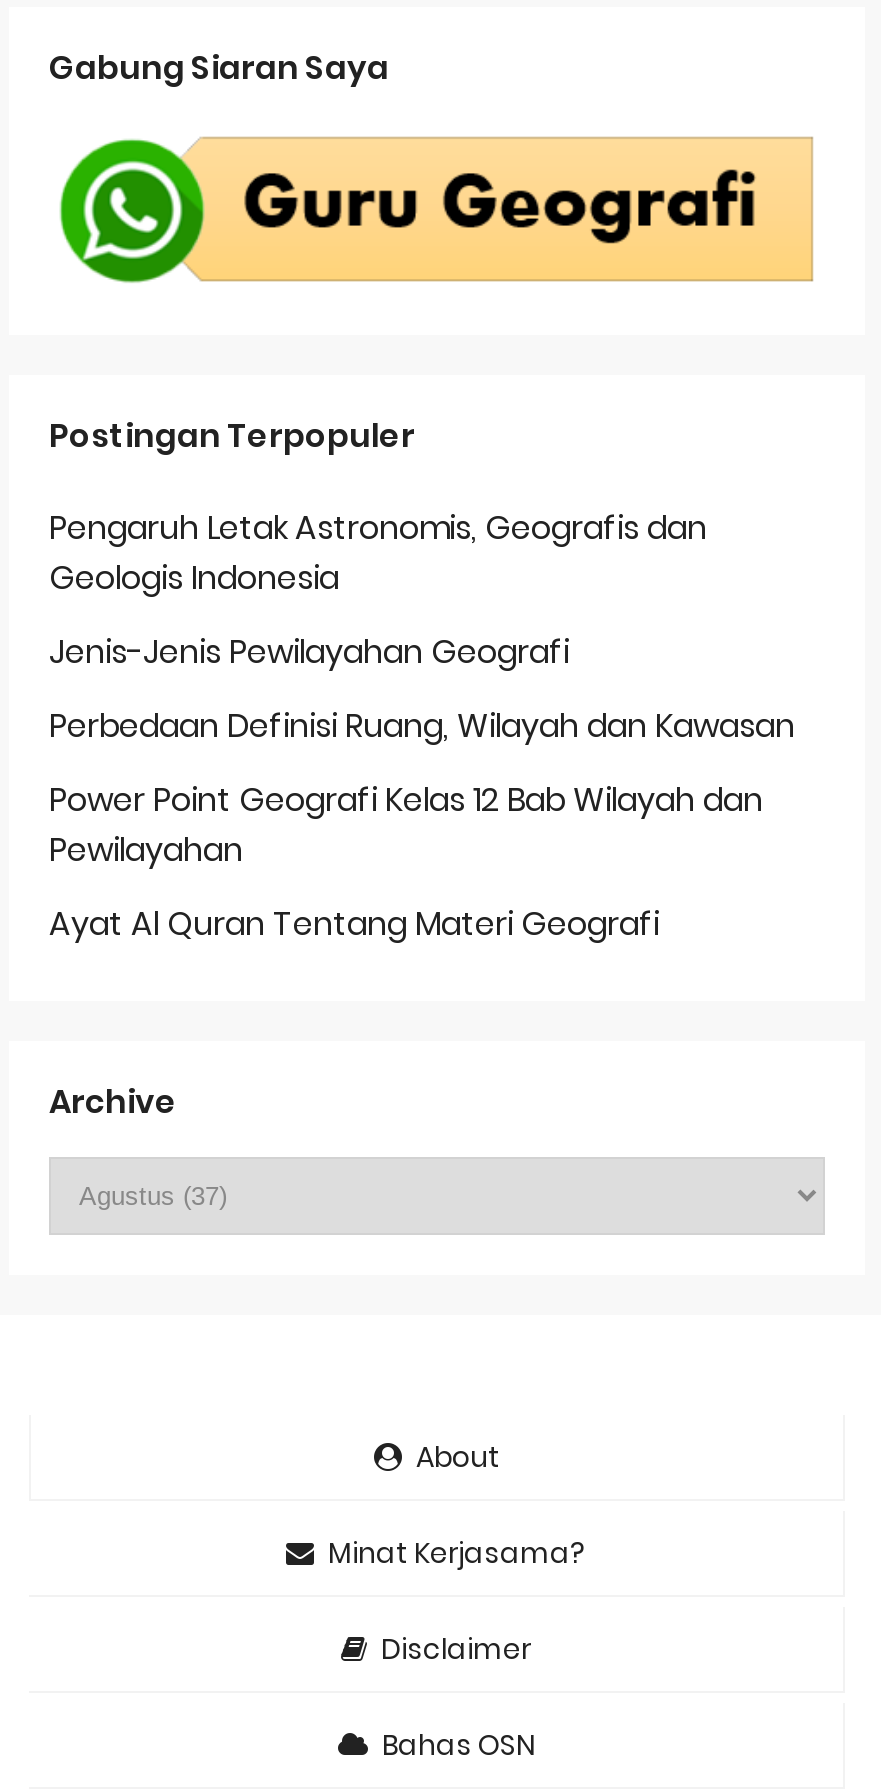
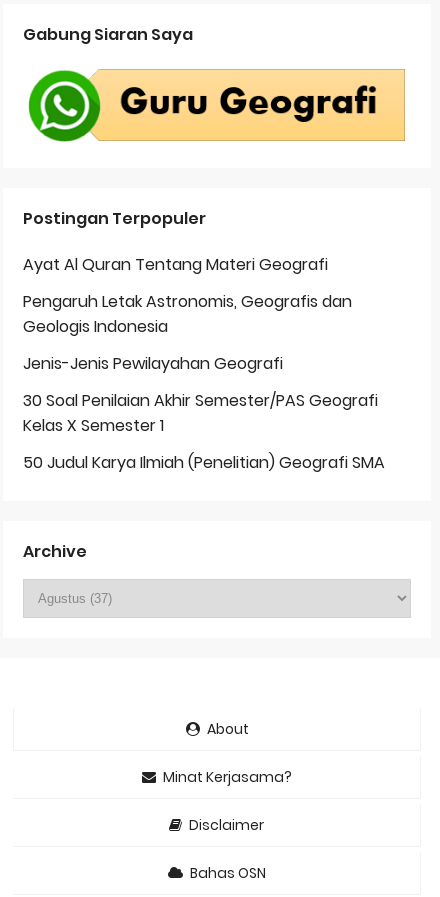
moved [49,504,707,674] -> [23,290,352,375]: Pengaruh Letak Astronomis, Geografis dan | Geologis Indonesia | Jenis-Jenis Pewilayahan Geografi
[49,702,795,872] Perbedaan Definisi Ruang, Wilayah dan Kawasan | Power Point Geografi Kelas 12 Bab Wilayah dan | Pewilayahan -> [23,389,385,474] 30 Soal Penilaian Akhir Semester/PAS Geografi | Kelas X Semester 1 | 50 Judul Karya Ilmiah (Penelitian) Geografi SMA
moved [49,900,659,946] -> [23,253,328,276]: Ayat Al Quran Tentang Materi Geografi

